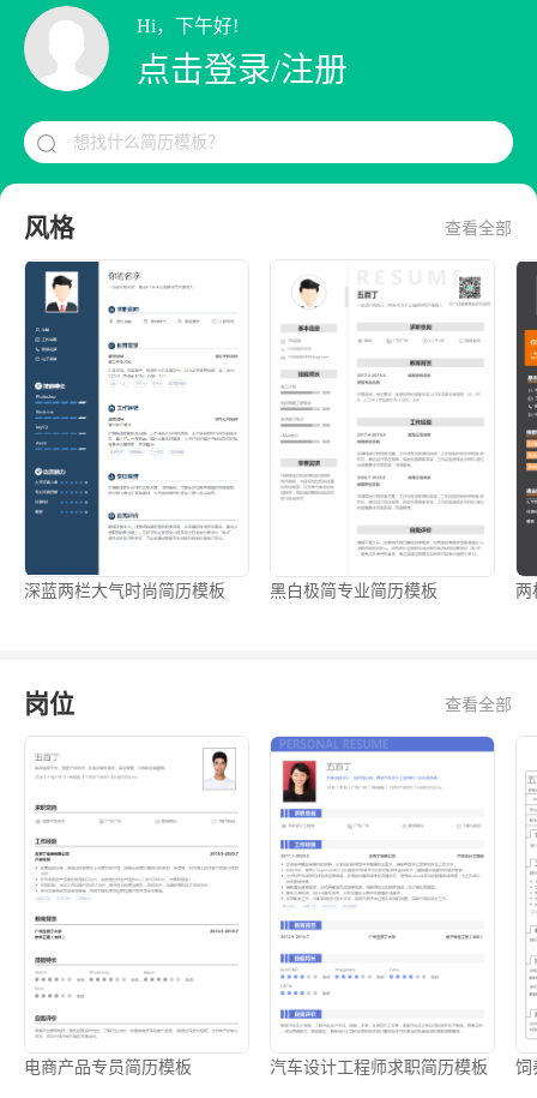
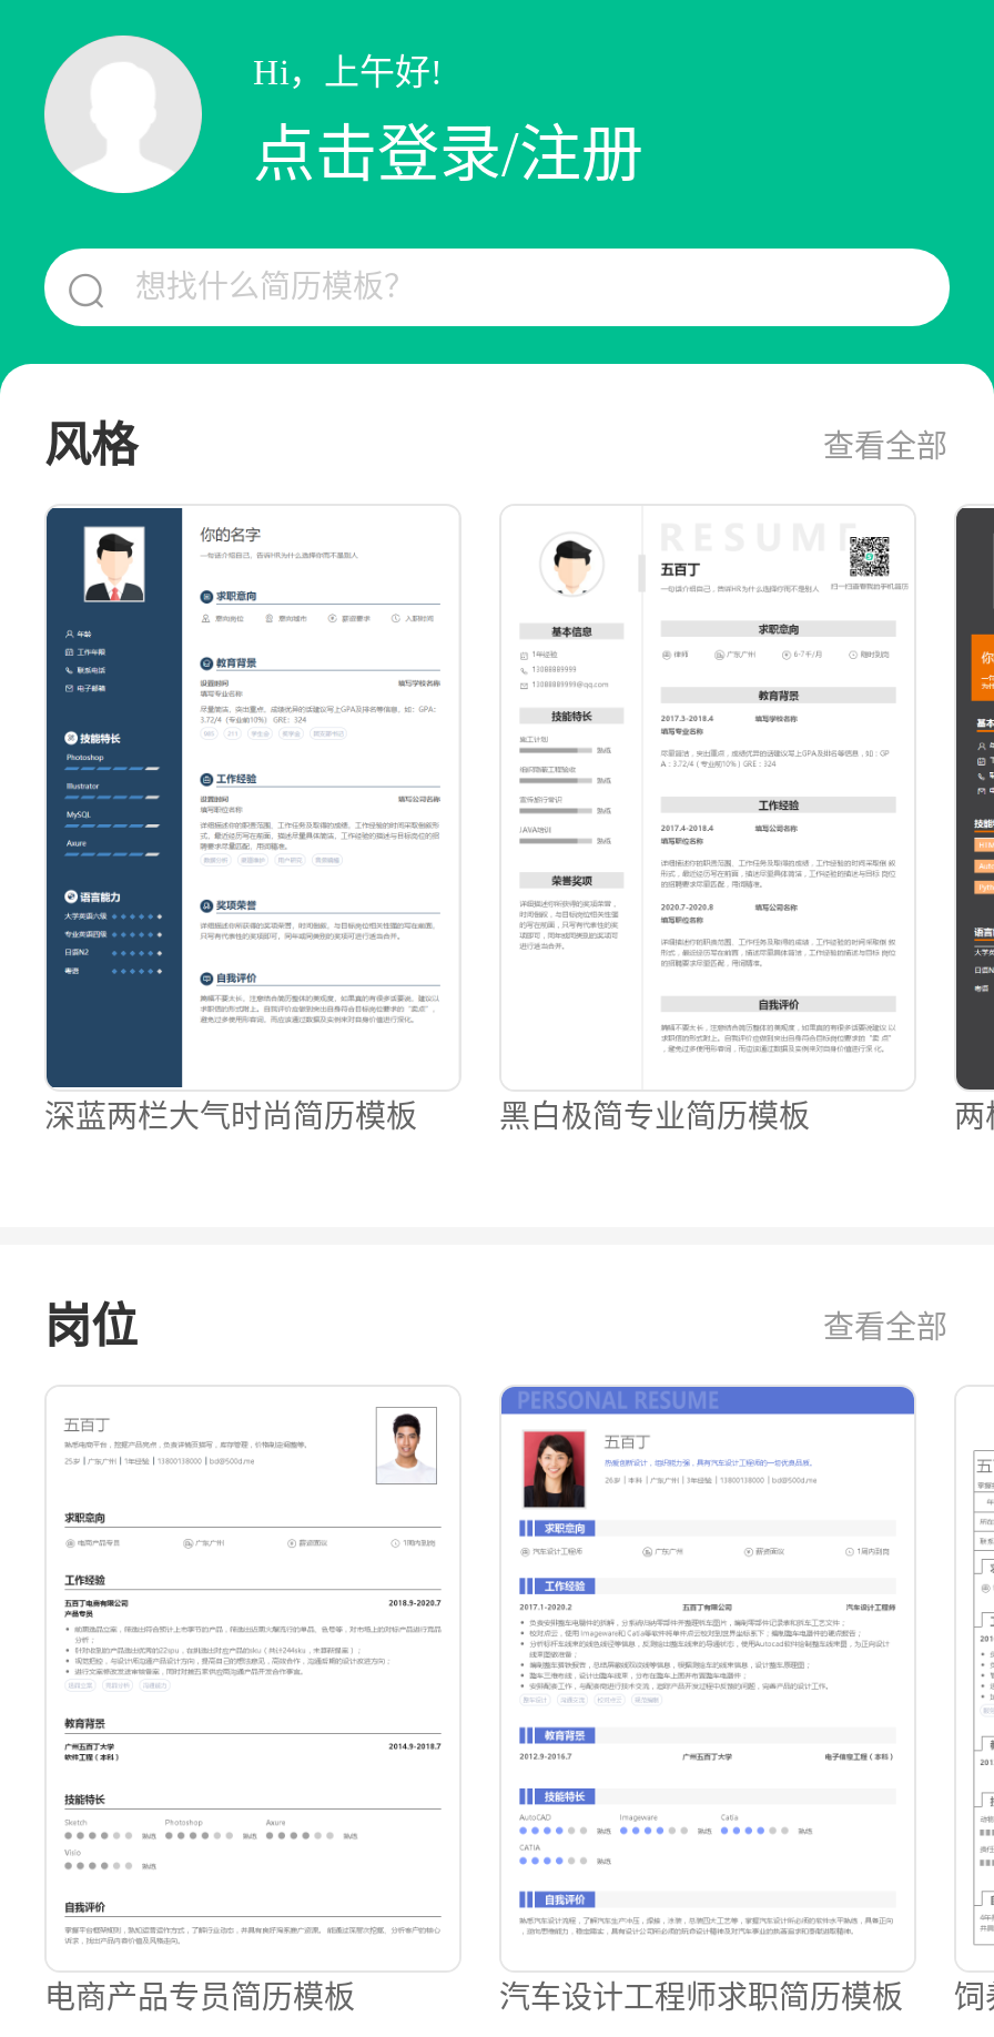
[137,16,239,36] Hi，下午好! -> [253,53,442,91] Hi，上午好!

